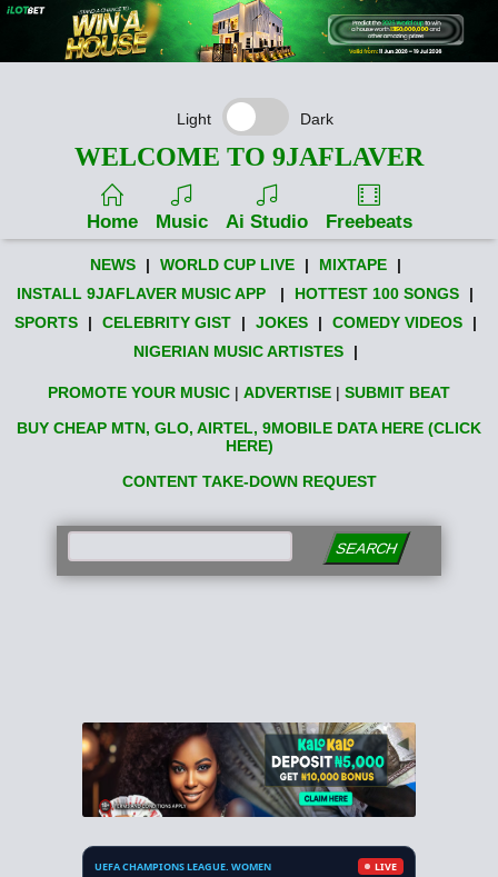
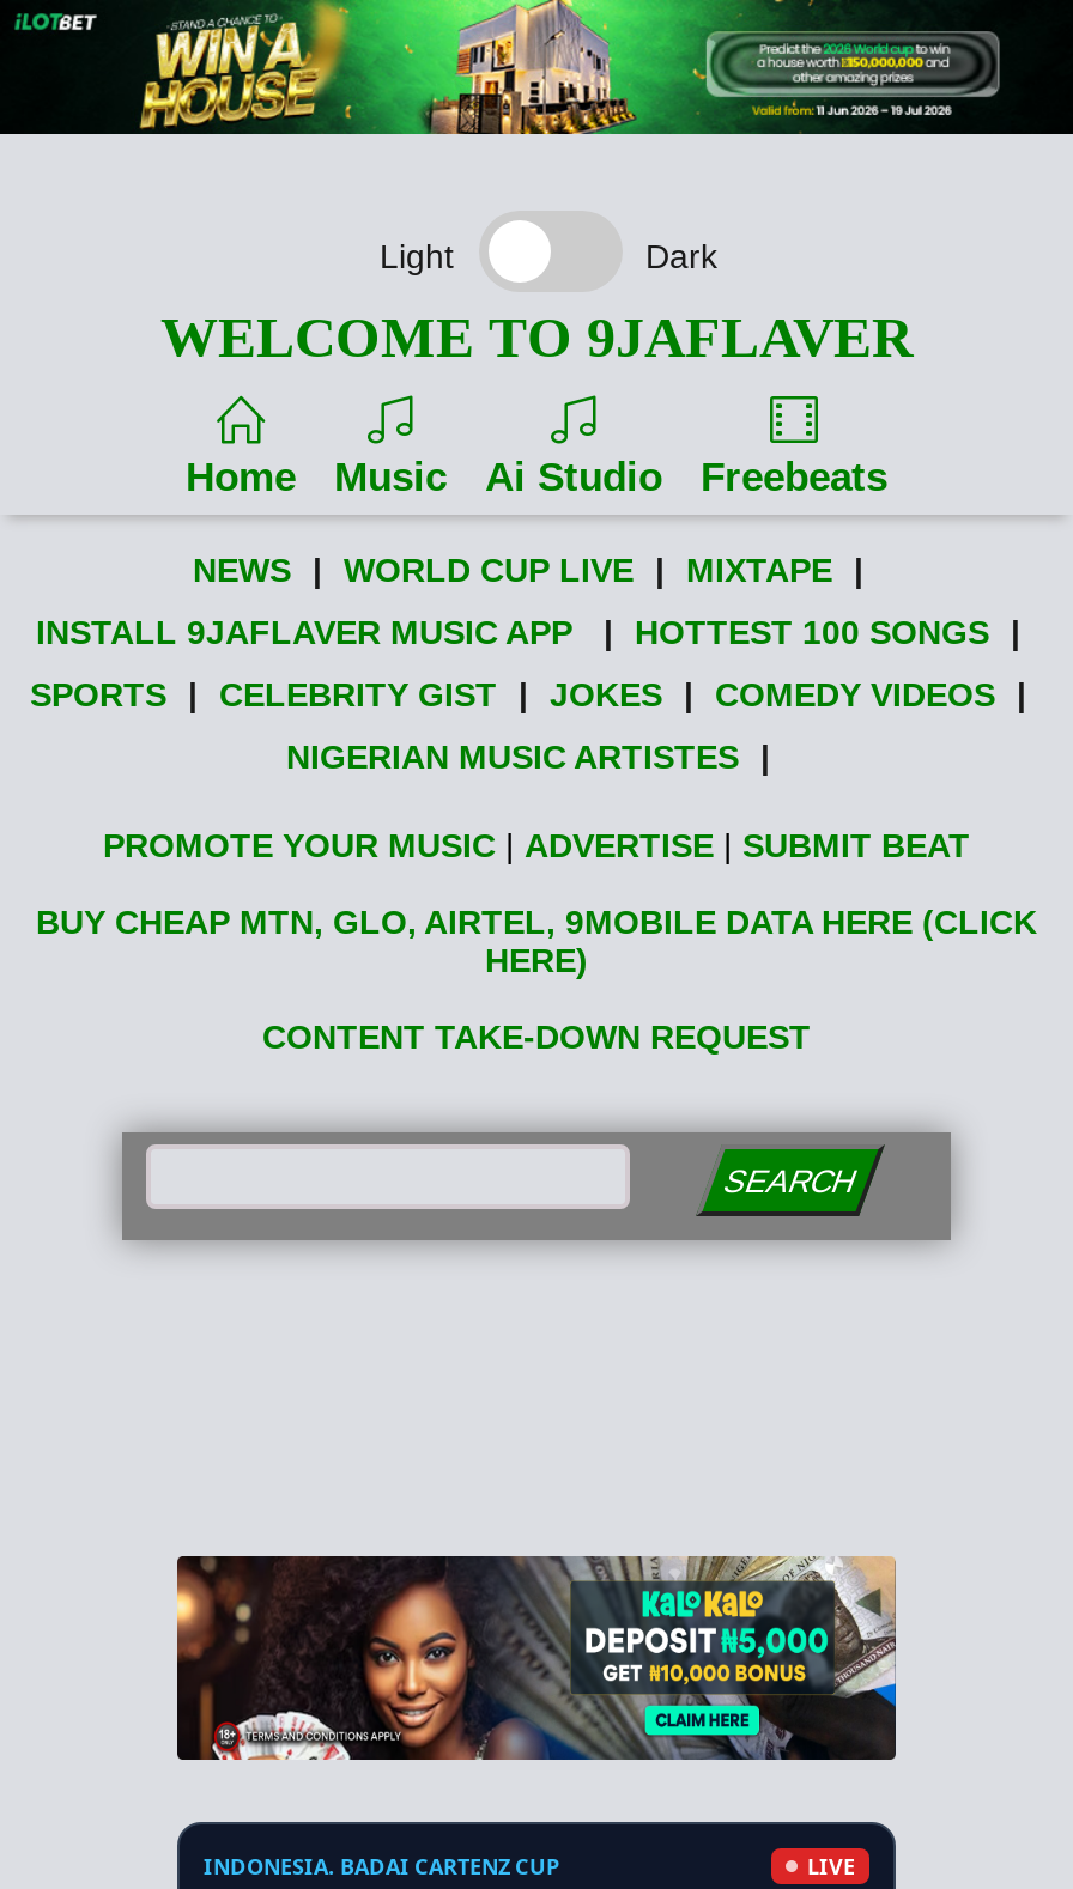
[94,859,271,874] UEFA CHAMPIONS LEAGUE. WOMEN -> [204,1851,560,1882] INDONESIA. BADAI CARTENZ CUP

